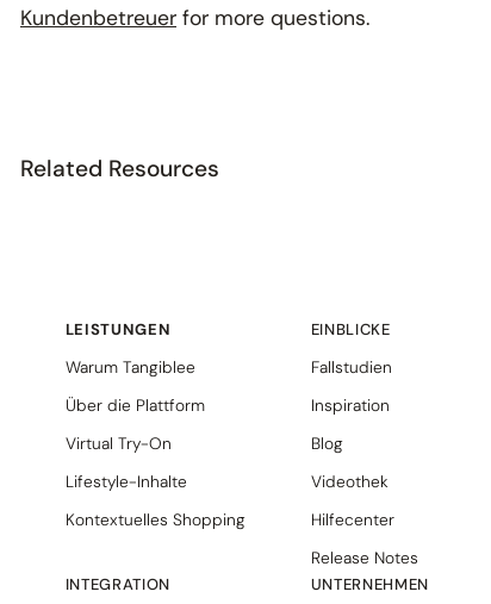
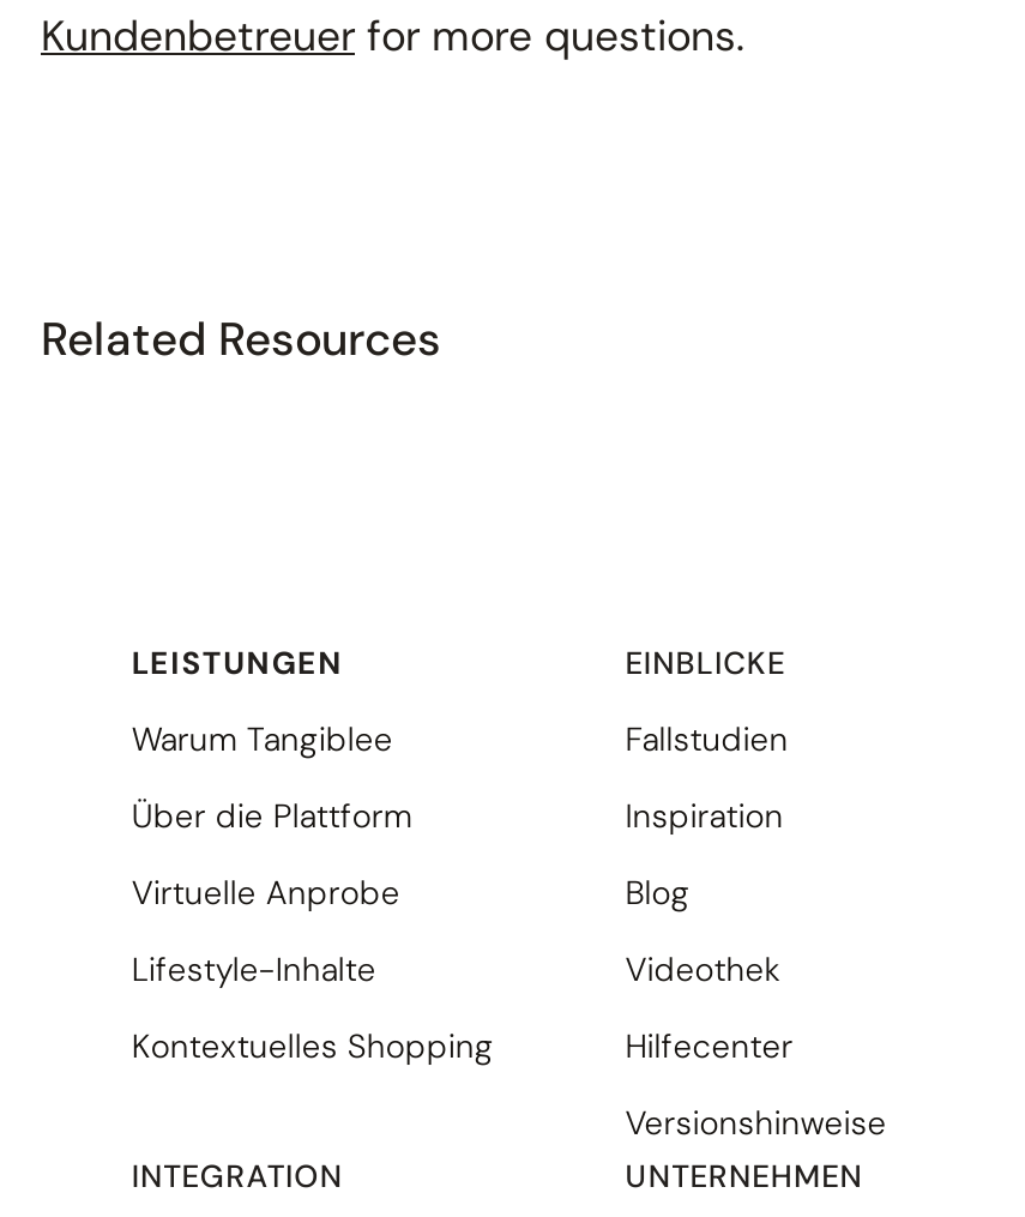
[65,432,171,454] Virtual Try-On -> [131,870,400,913] Virtuelle Anprobe
[311,547,418,568] Release Notes -> [625,1100,887,1143] Versionshinweise

